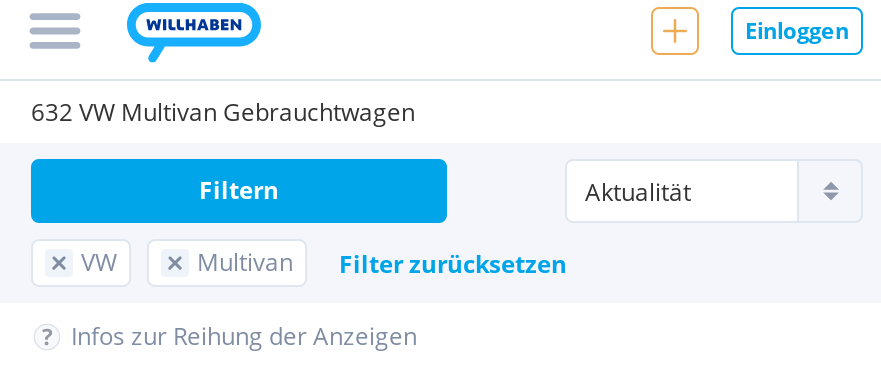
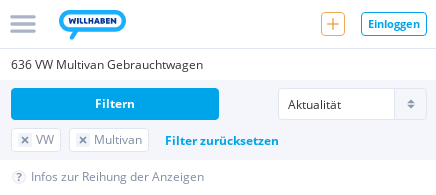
[31,95,415,129] 632 VW Multivan Gebrauchtwagen -> [11,56,203,73] 636 VW Multivan Gebrauchtwagen

